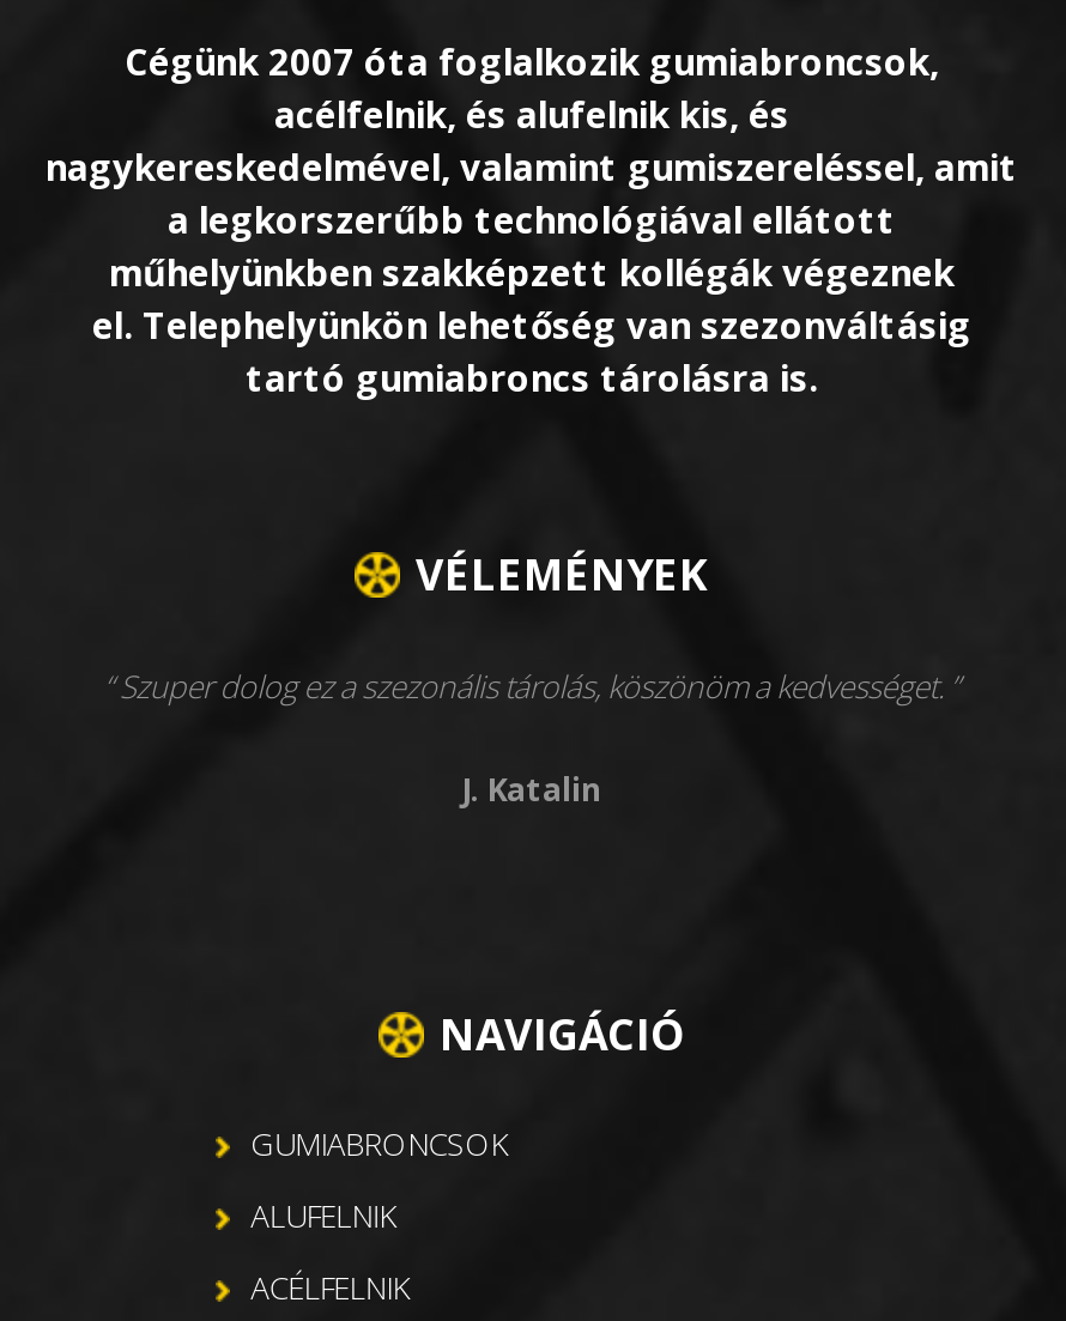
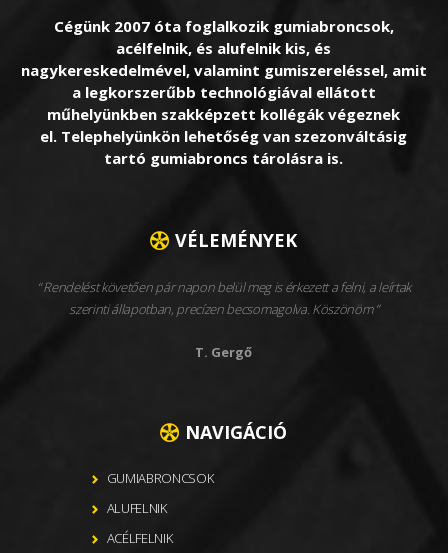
[113,665,950,708] Szuper dolog ez a szezonális tárolás, köszönöm a kedvességet. -> [41,278,411,318] Rendelést követően pár napon belül meg is érkezett a felni, a leírtak | szerinti állapotban, precízen becsomagolva. Köszönöm
[461,768,602,811] J. Katalin -> [195,343,252,361] T. Gergő

